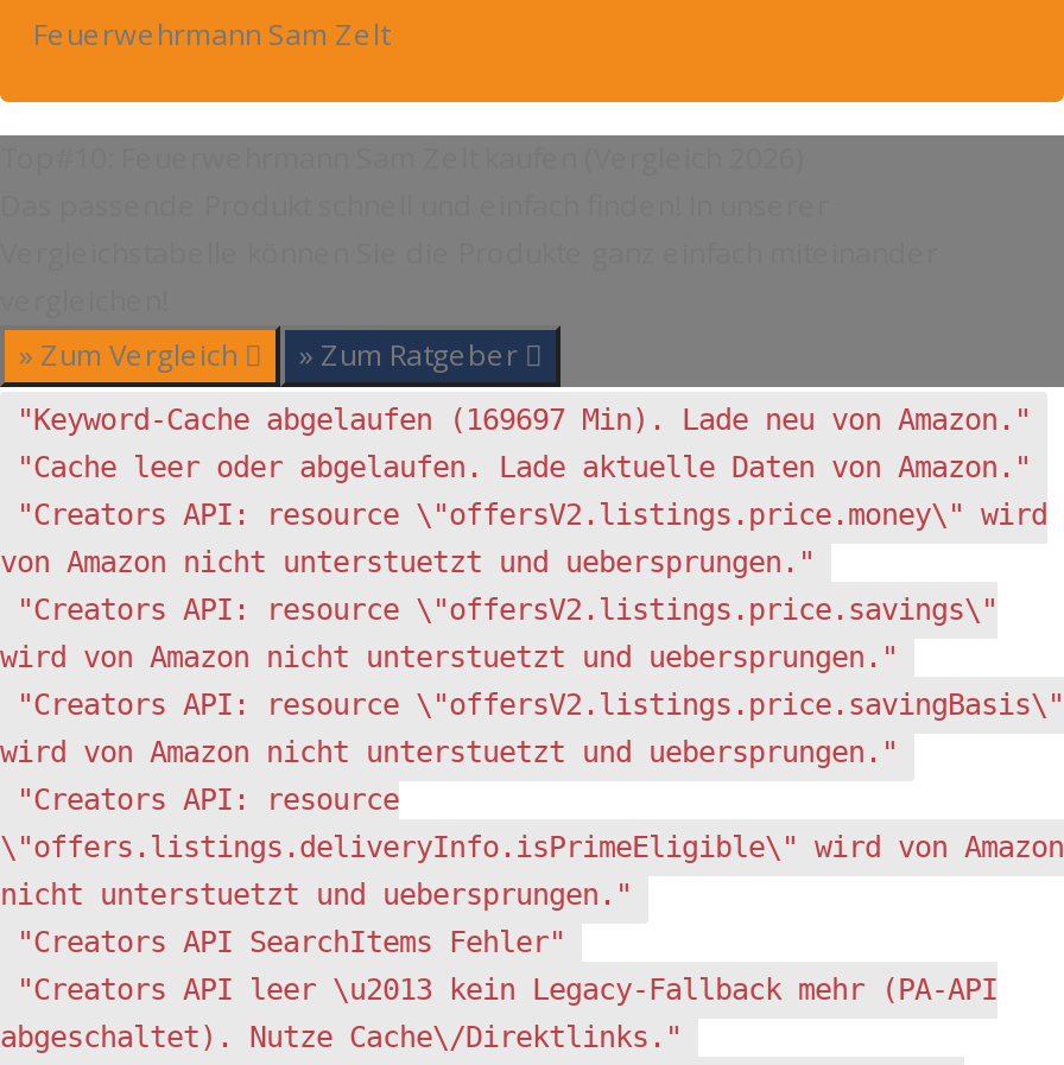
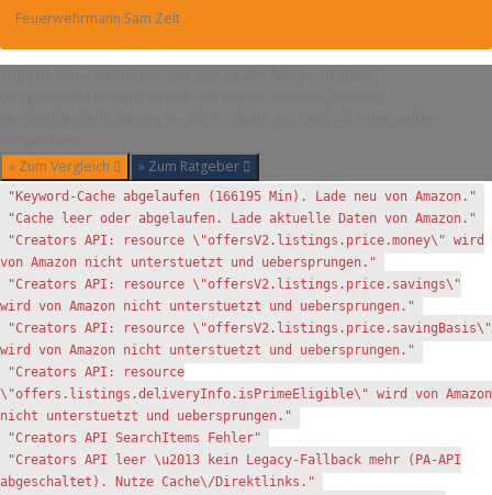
[17,404,1031,437] "Keyword-Cache abgelaufen (169697 Min). Lade neu von Amazon." -> [8,189,477,204] "Keyword-Cache abgelaufen (166195 Min). Lade neu von Amazon."

